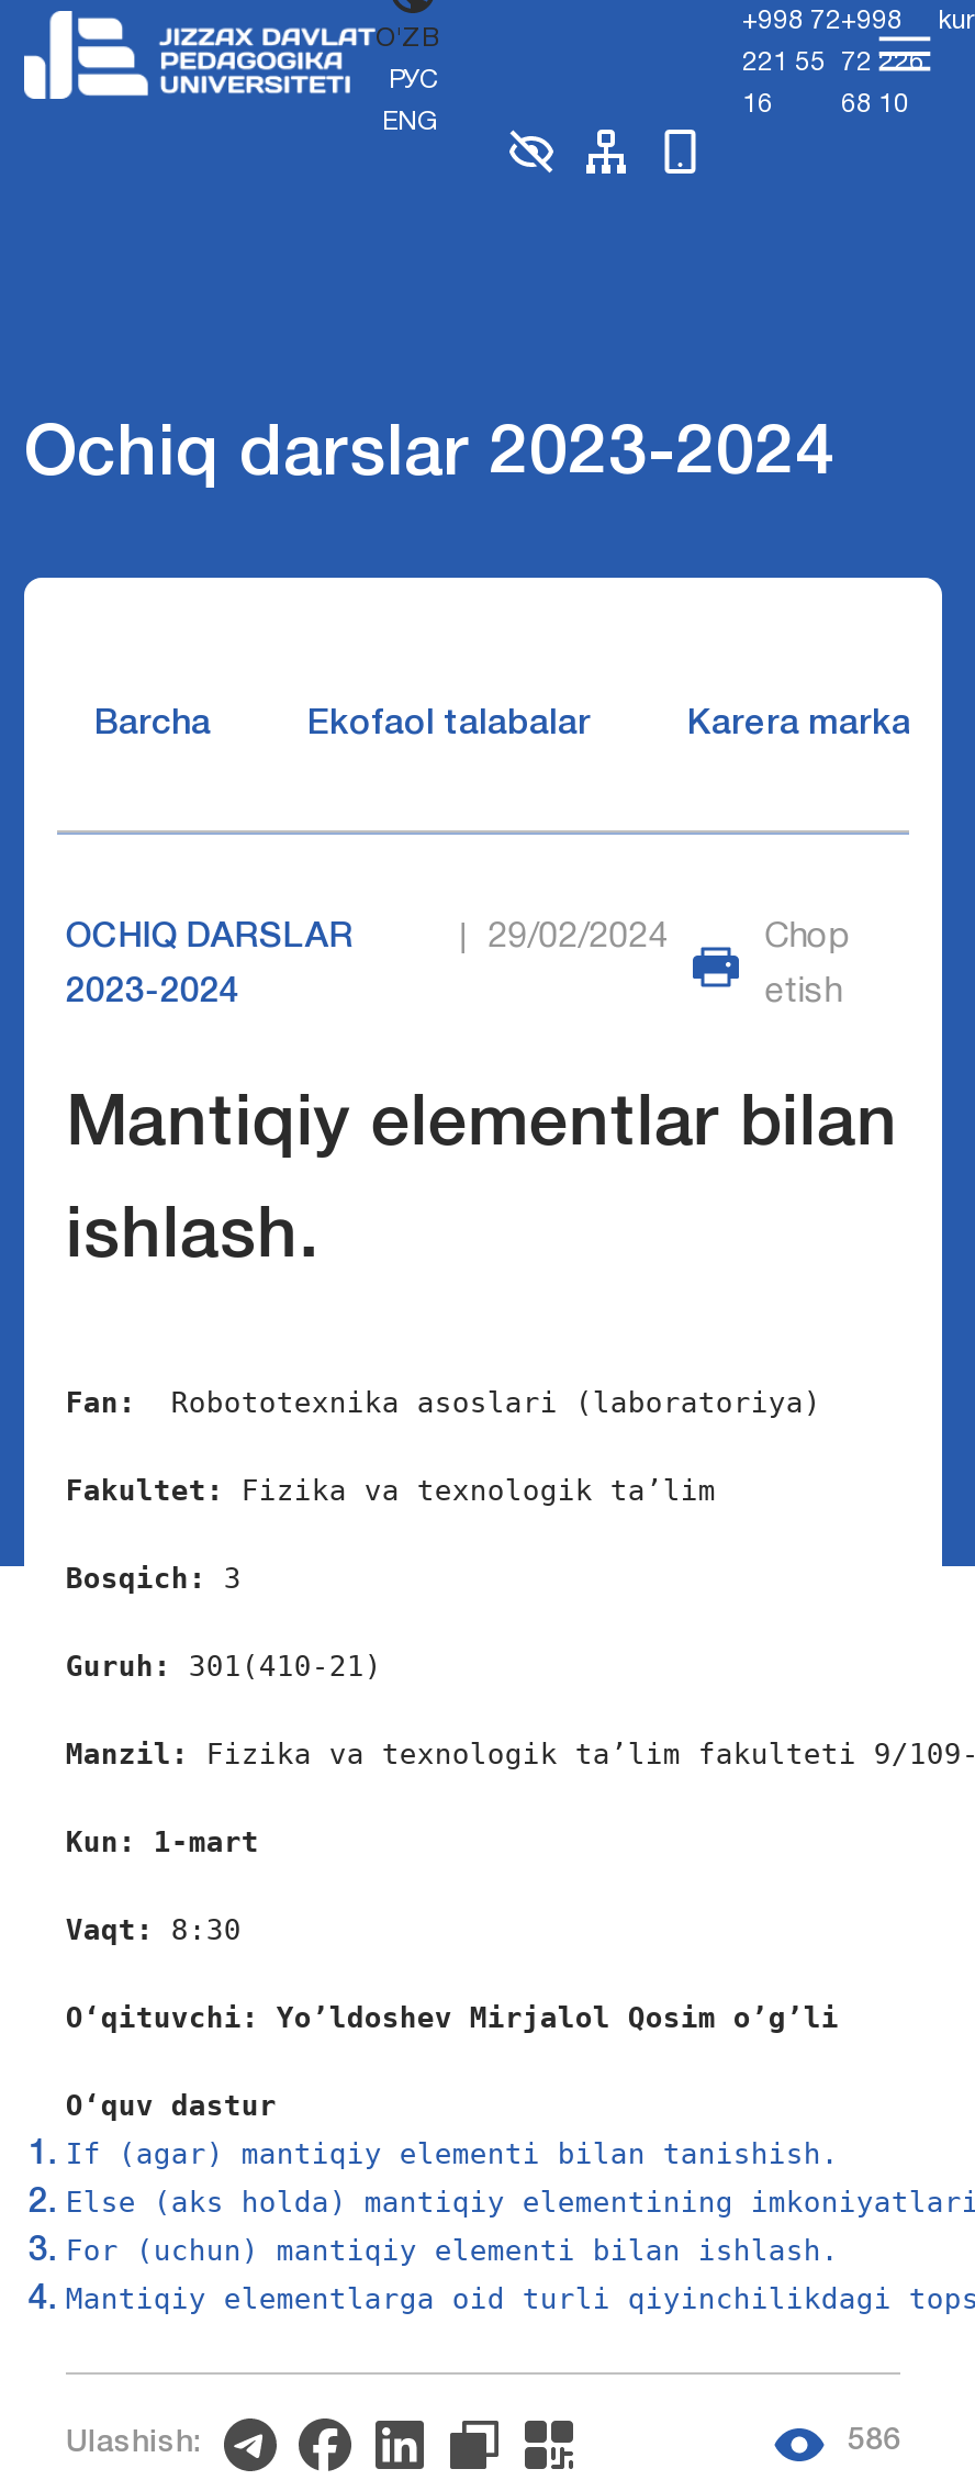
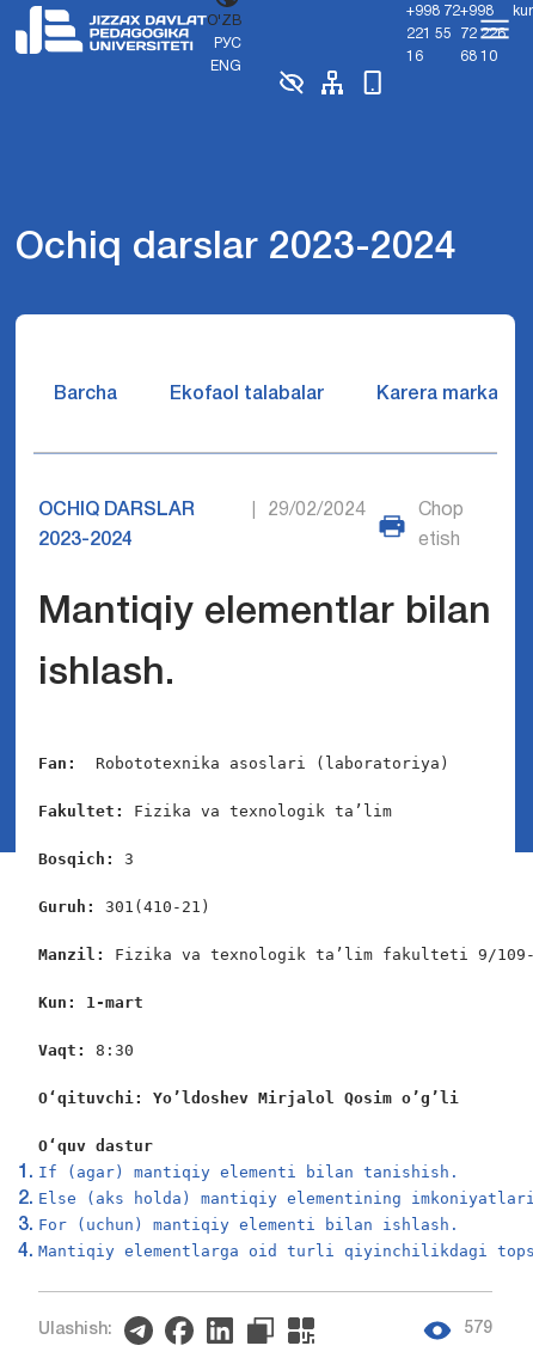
[848,2427,901,2455] 586 -> [464,1321,492,1336] 579

